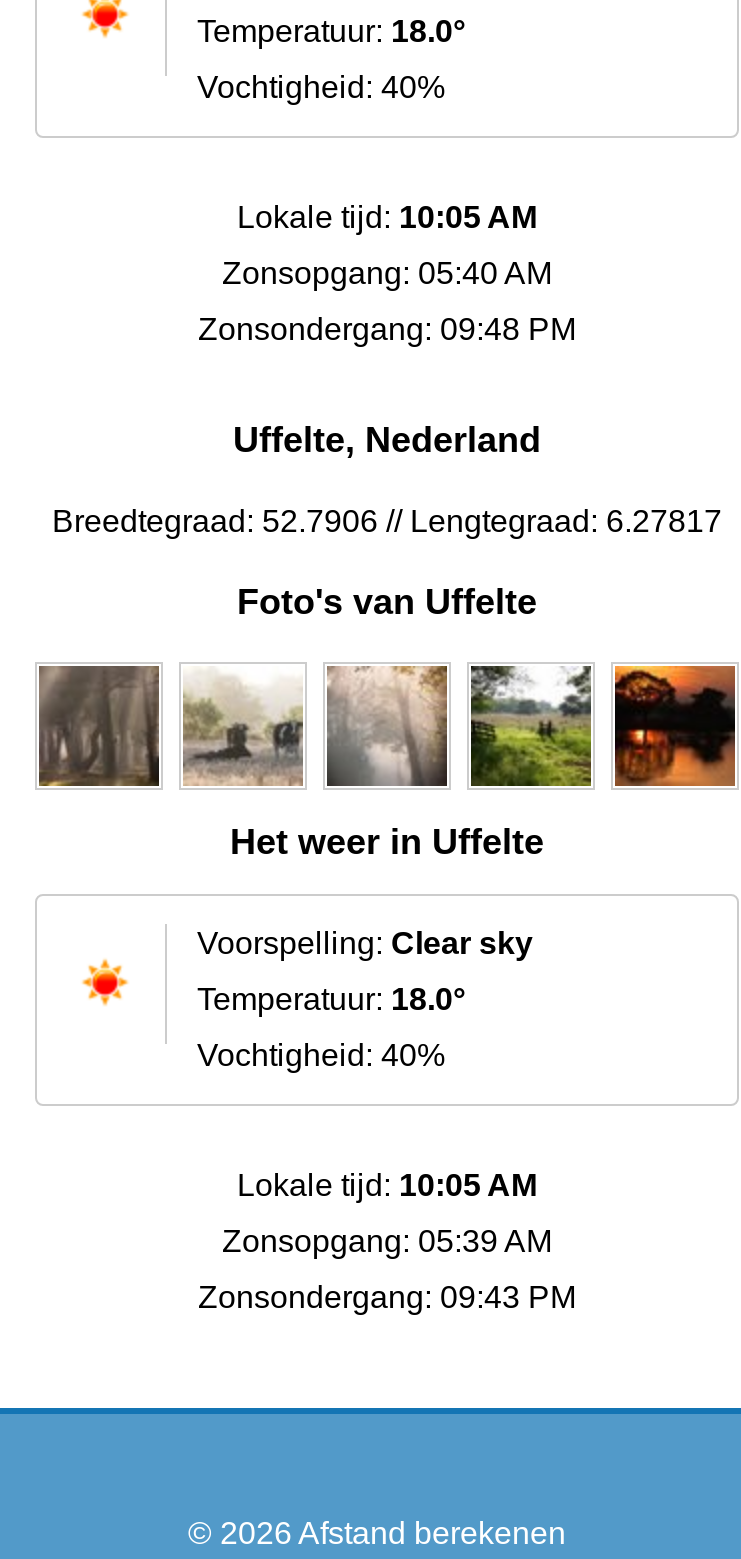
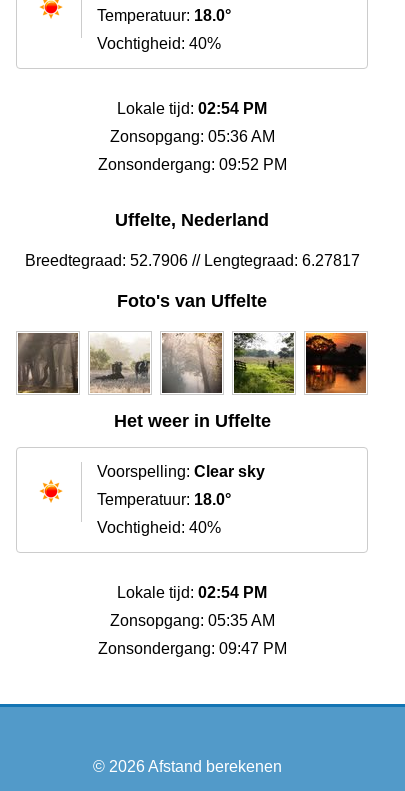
[237,201,537,235] Lokale tijd: 10:05 AM -> [117,100,267,117] Lokale tijd: 02:54 PM
[222,257,552,291] Zonsopgang: 05:40 AM -> [109,128,274,145] Zonsopgang: 05:36 AM
[198,313,576,347] Zonsondergang: 09:48 PM -> [97,156,286,173] Zonsondergang: 09:52 PM
[237,1168,537,1202] Lokale tijd: 10:05 AM -> [117,584,267,601] Lokale tijd: 02:54 PM
[222,1224,552,1258] Zonsopgang: 05:39 AM -> [109,612,274,629] Zonsopgang: 05:35 AM
[198,1280,576,1314] Zonsondergang: 09:43 PM -> [97,640,286,657] Zonsondergang: 09:47 PM

